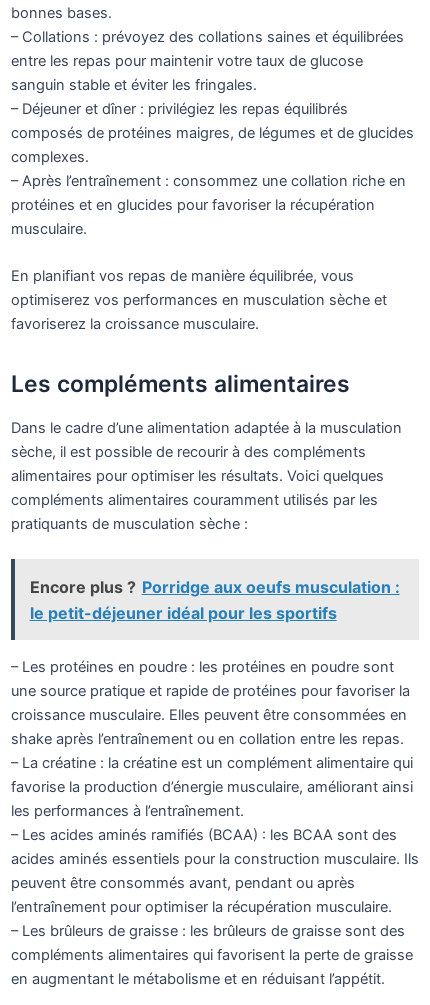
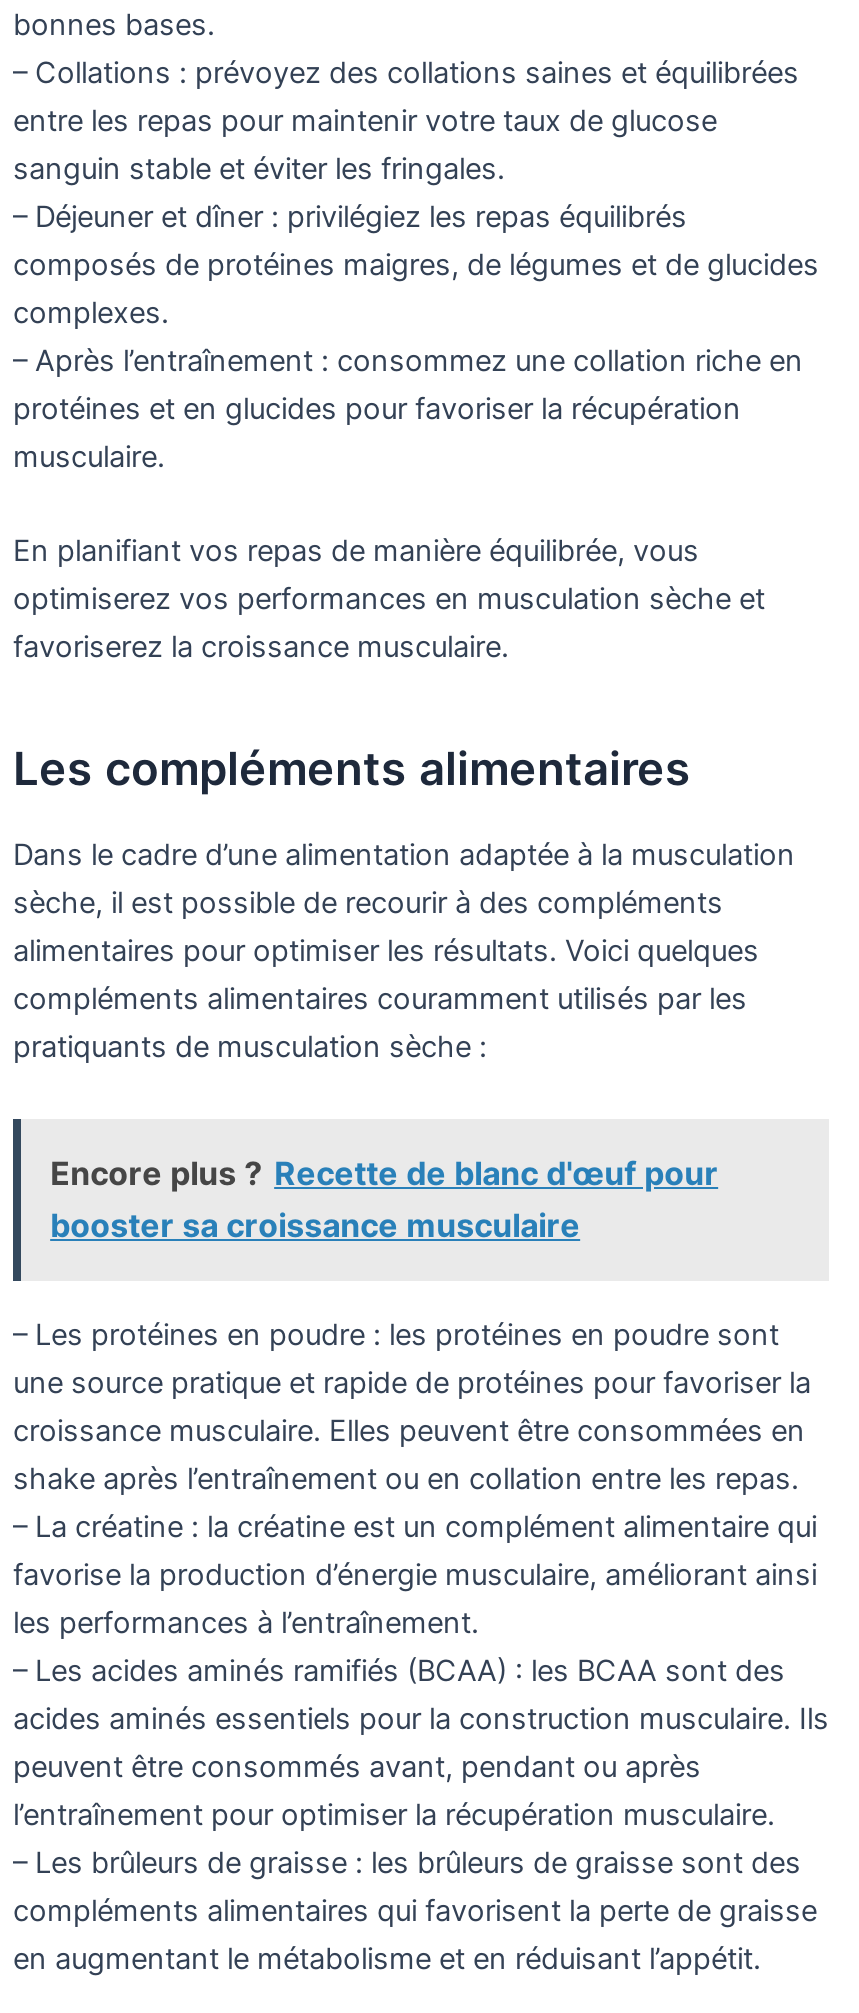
[30,577,400,623] Encore plus ? Porridge aux oeufs musculation : | le petit-déjeuner idéal pour les sportifs -> [50,1154,718,1246] Encore plus ? Recette de blanc d'œuf pour | booster sa croissance musculaire

